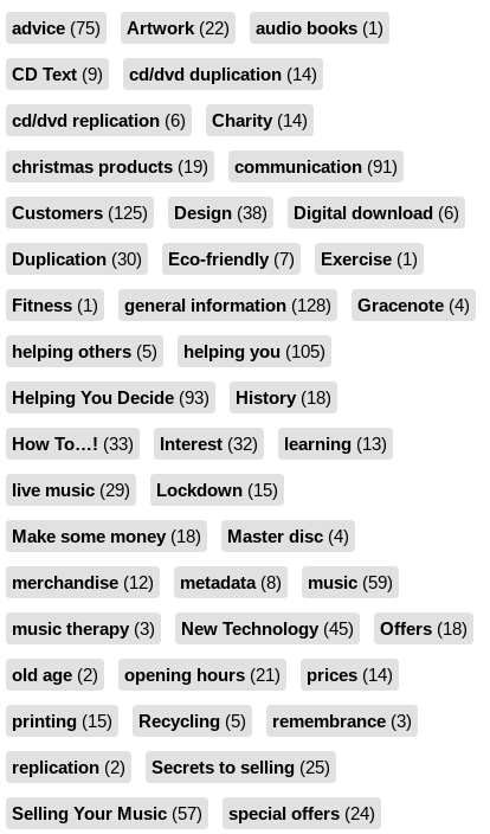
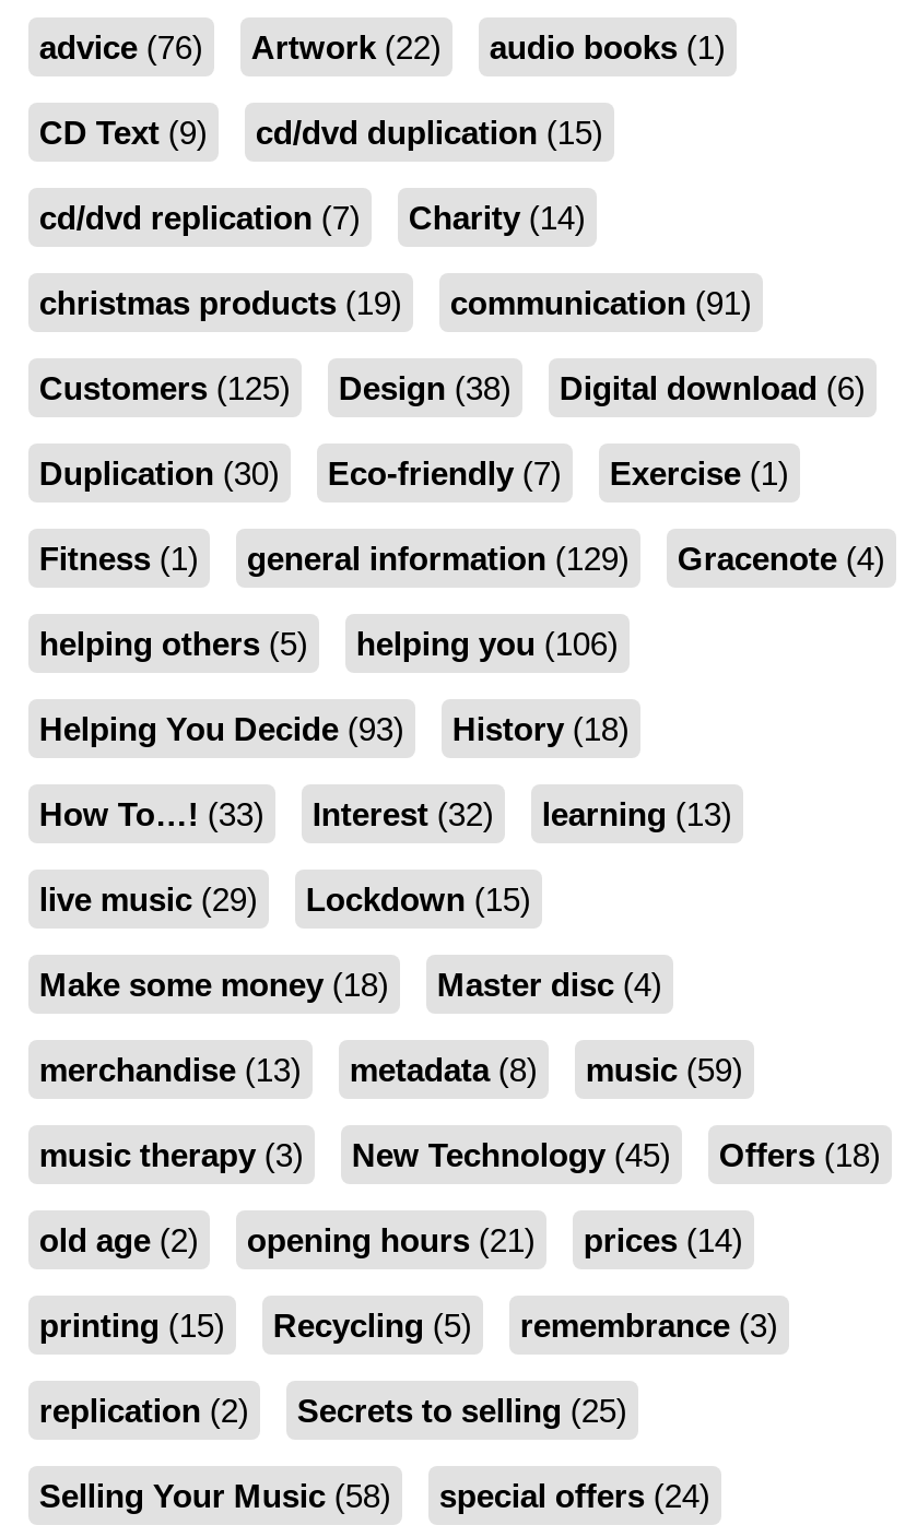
[12,17,383,37] advice (75) Artwork (22) audio books (1) -> [39,28,725,65] advice (76) Artwork (22) audio books (1)
[129,63,317,84] cd/dvd duplication (14) -> [255,113,603,150] cd/dvd duplication (15)
[12,110,186,130] cd/dvd replication (6) -> [39,198,360,235] cd/dvd replication (7)
[124,295,331,315] general information (128) -> [247,539,629,576] general information (129)
[12,341,325,361] helping others (5) helping you (105) -> [39,624,618,661] helping others (5) helping you (106)
[12,572,393,592] merchandise (12) metadata (8) music (59) -> [39,1050,743,1087] merchandise (13) metadata (8) music (59)
[12,803,202,823] Selling Your Music (57) -> [39,1476,391,1513] Selling Your Music (58)

